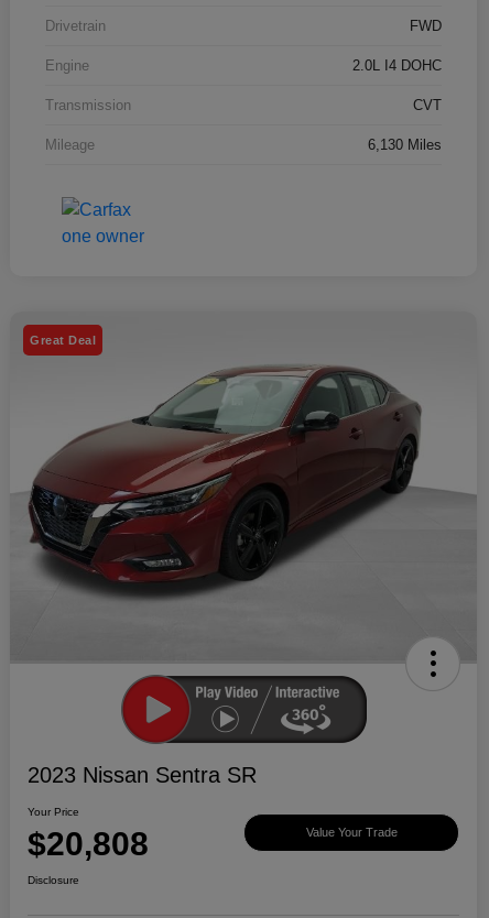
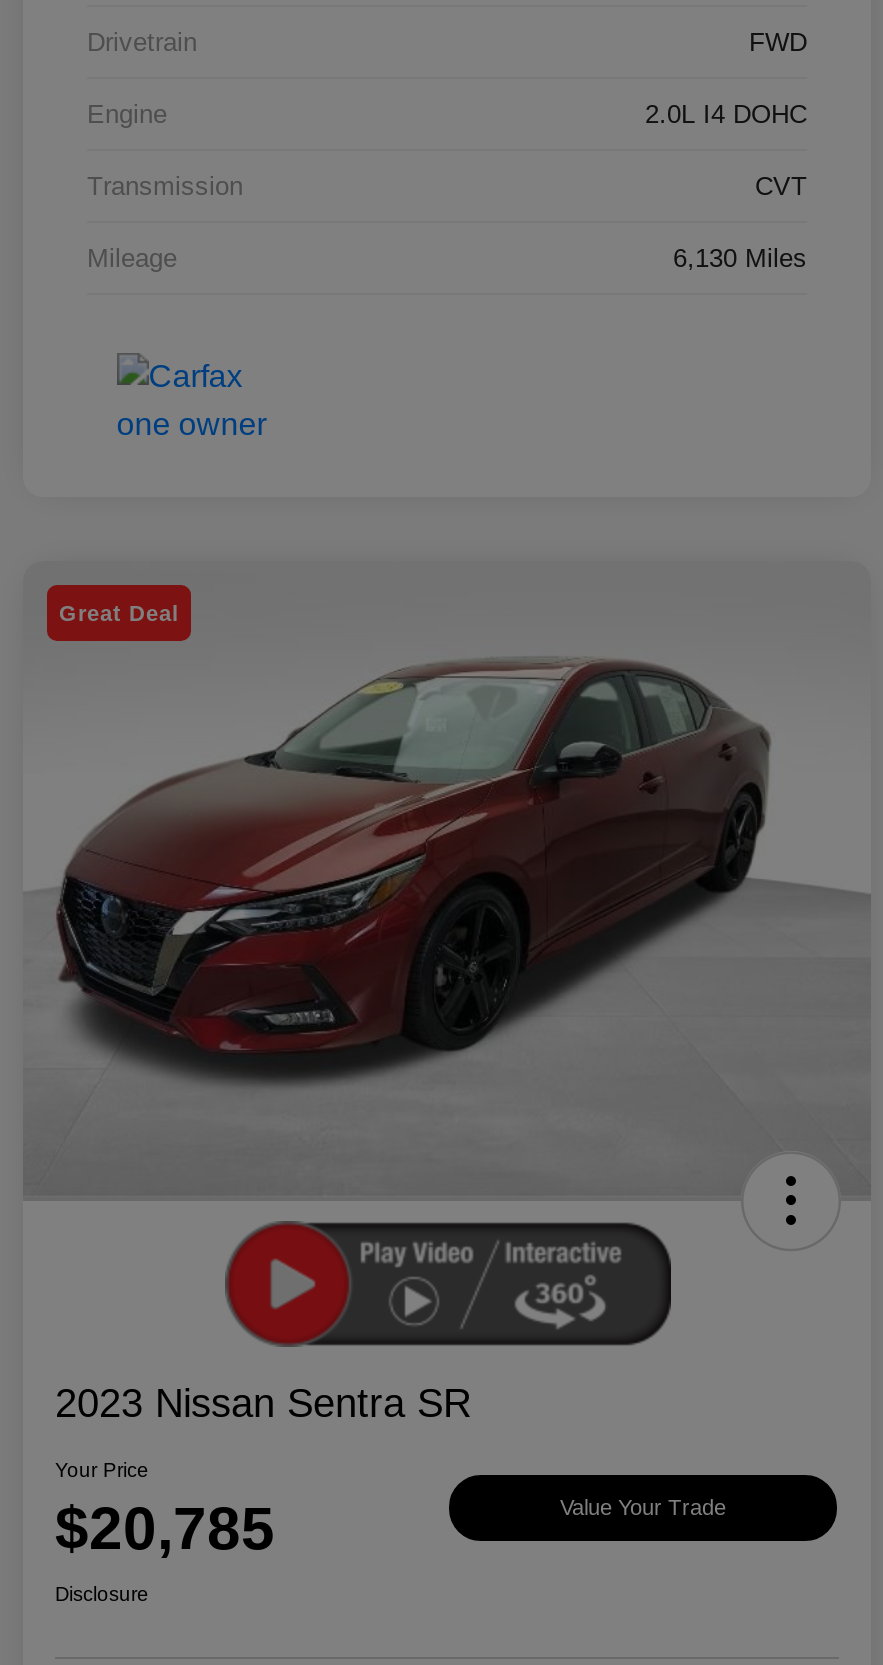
[28,825,149,862] $20,808 -> [55,1495,275,1561] $20,785

